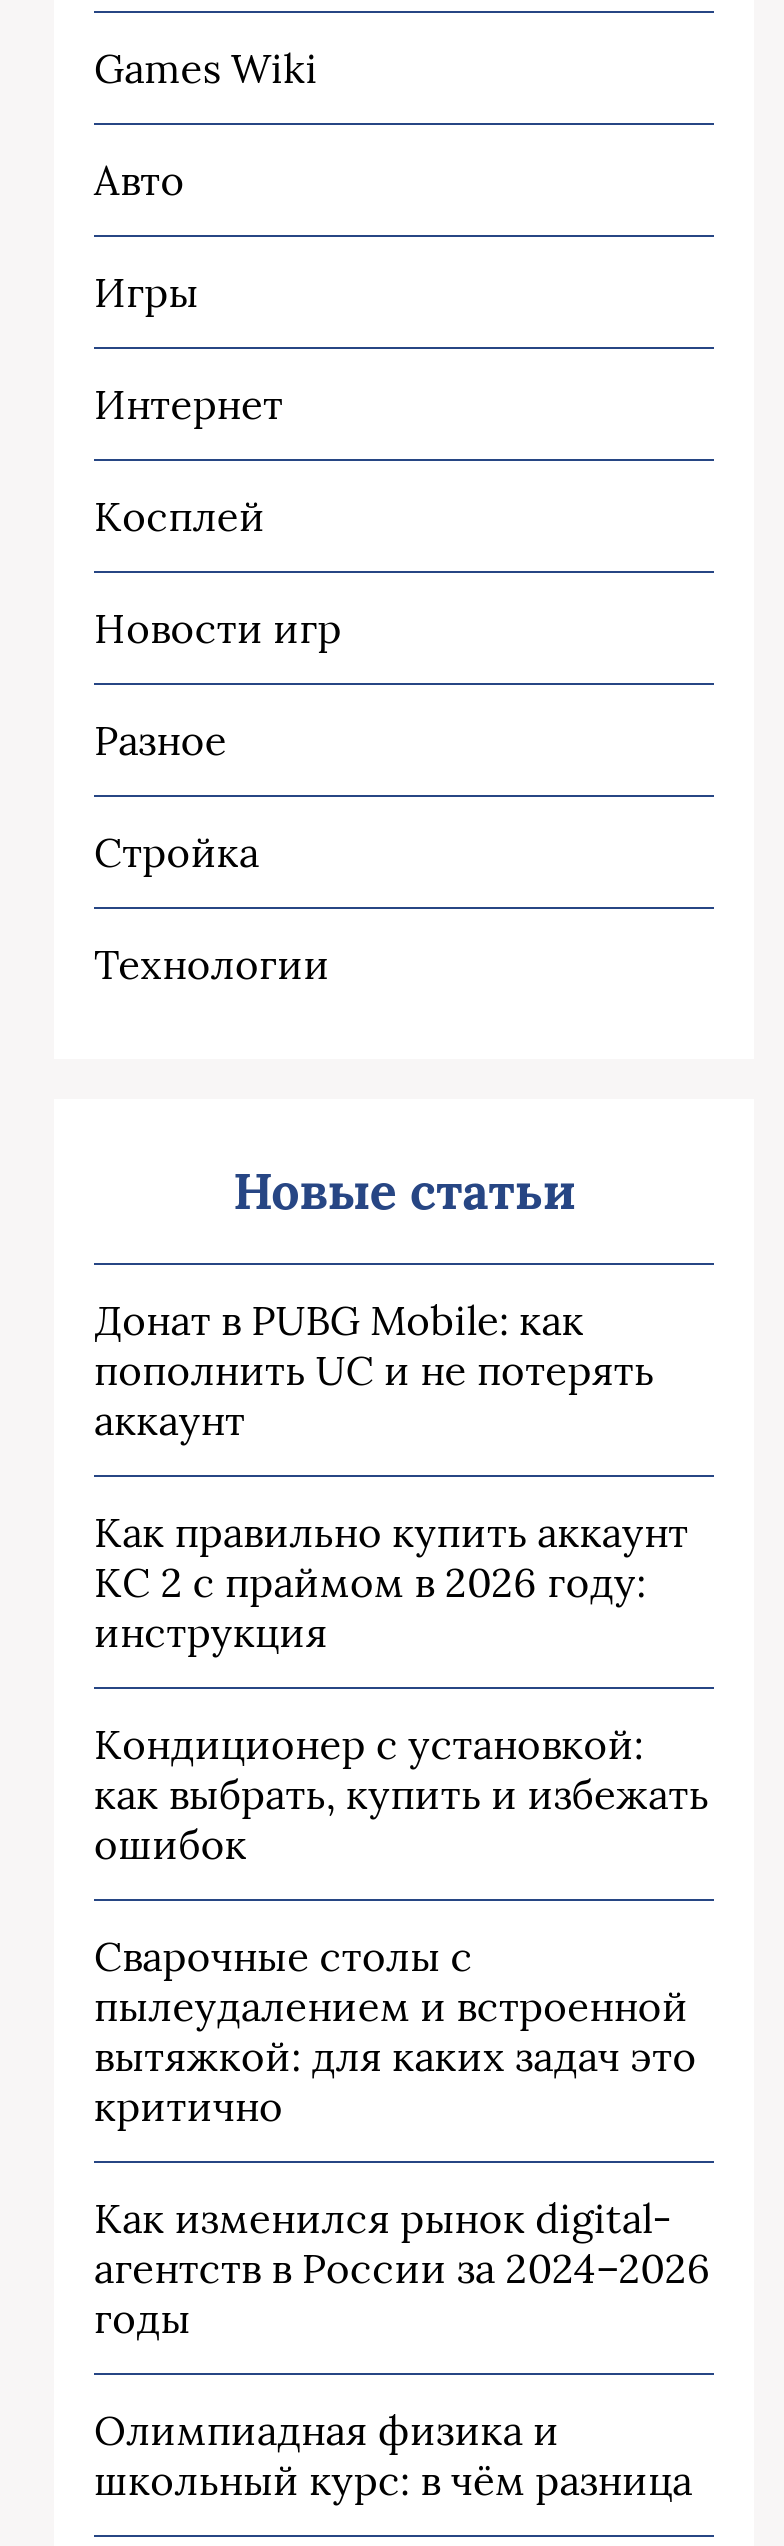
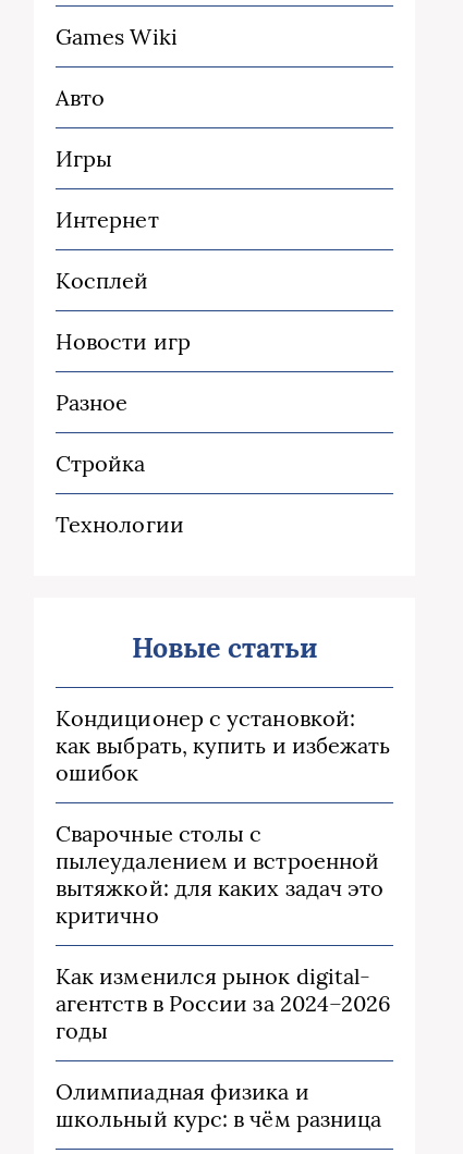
[94,1294,688,1656] Донат в PUBG Mobile: как | пополнить UC и не потерять | аккаунт | Как правильно купить аккаунт | КС 2 с праймом в 2026 году: | инструкция -> none

